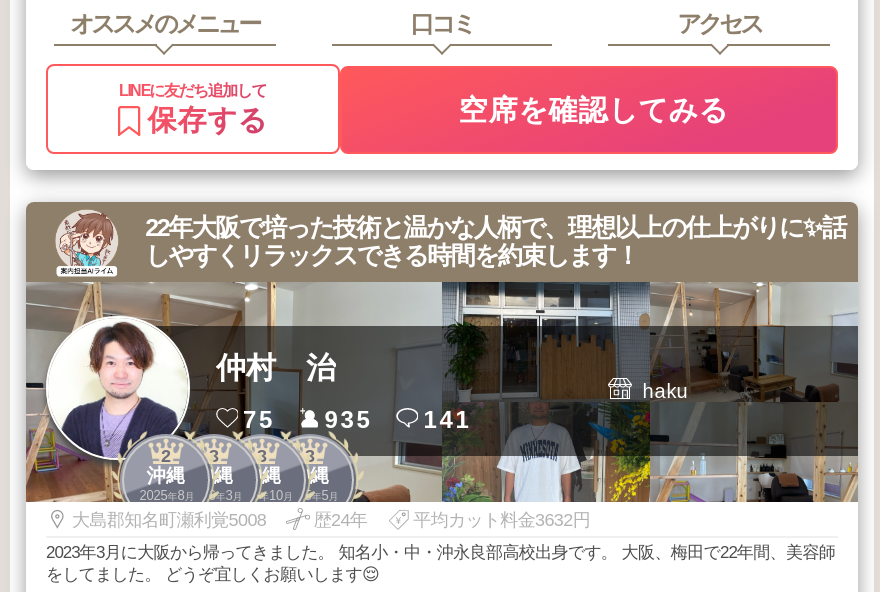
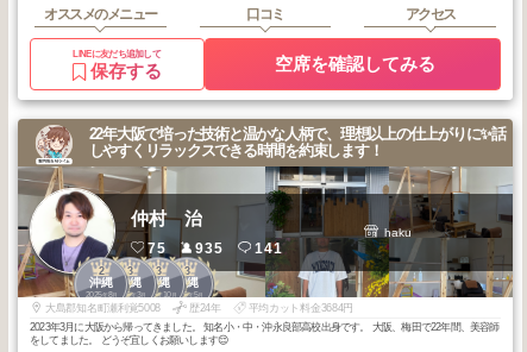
[413,509,590,529] 平均カット料金3632円 -> [248,303,353,315] 平均カット料金3684円

